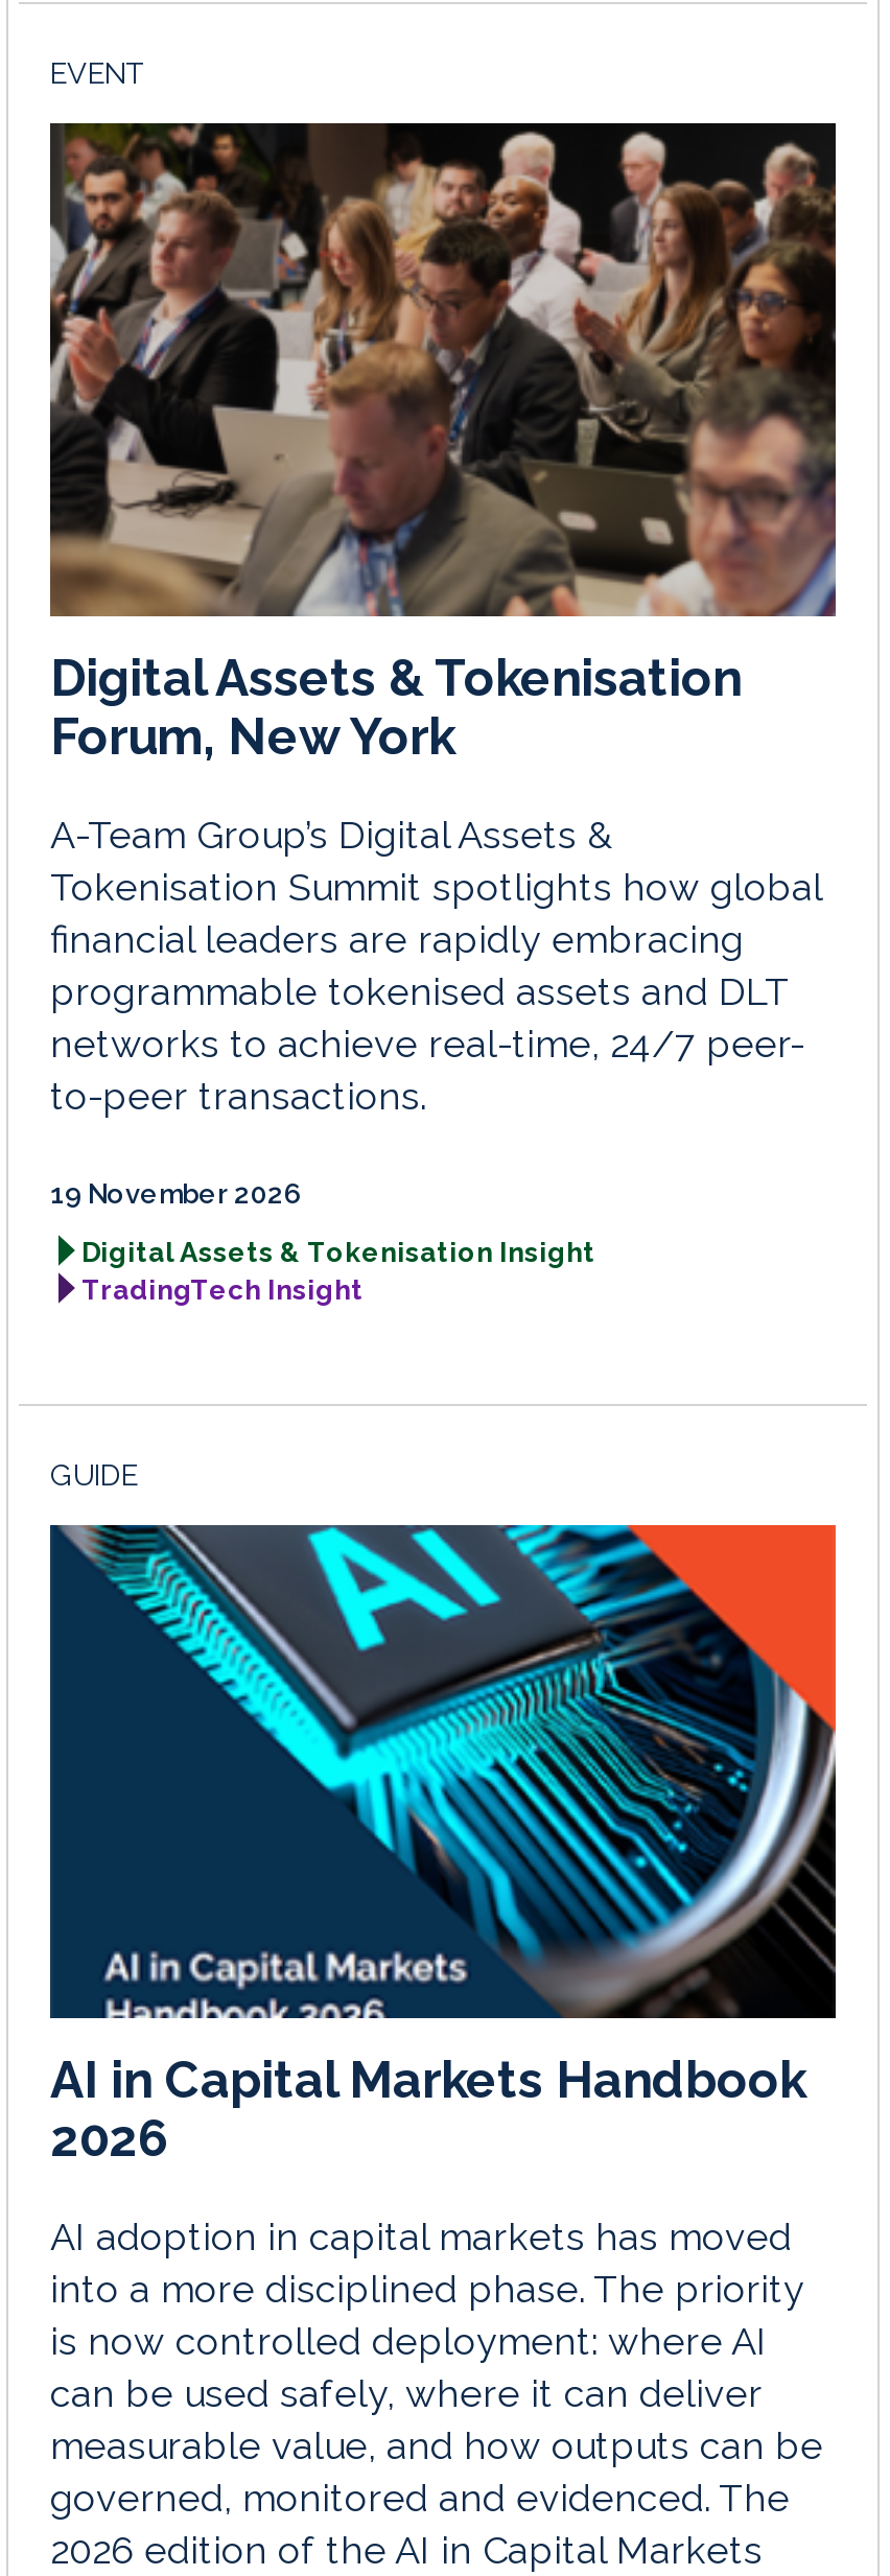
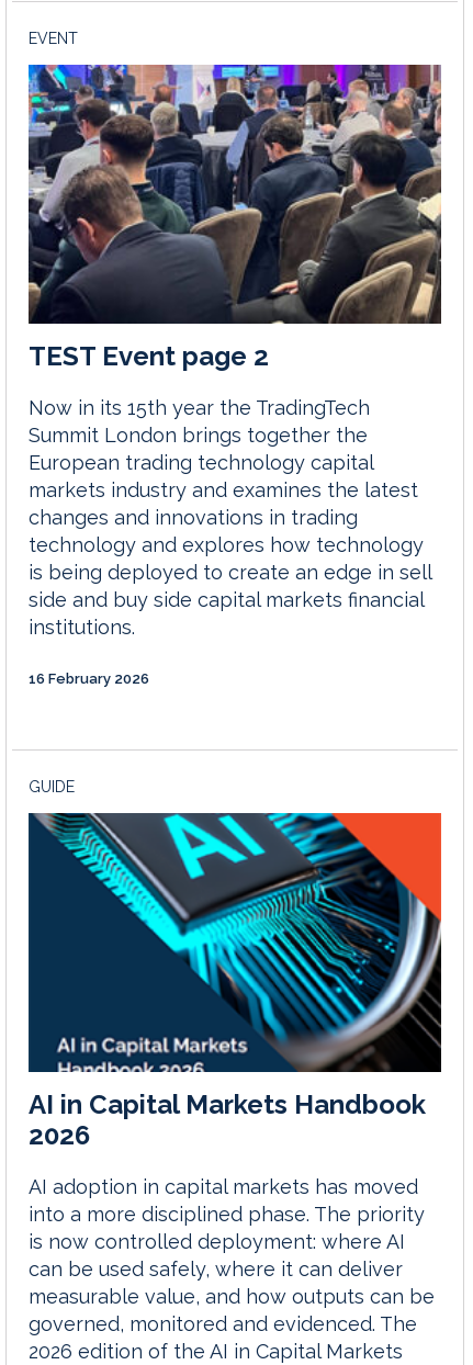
[48,121,838,1305] [image] | Digital Assets & Tokenisation | Forum, New York | A-Team Group’s Digital Assets & | Tokenisation Summit spotlights how global | financial leaders are rapidly embracing | programmable tokenised assets and DLT | networks to achieve real-time, 24/7 peer- | to-peer transactions. | 19 November 2026 | Digital Assets & Tokenisation Insight | TradingTech Insight -> [27,64,442,687] [image] | TEST Event page 2 | Now in its 15th year the TradingTech | Summit London brings together the | European trading technology capital | markets industry and examines the latest | changes and innovations in trading | technology and explores how technology | is being deployed to create an edge in sell | side and buy side capital markets financial | institutions. | 16 February 2026

